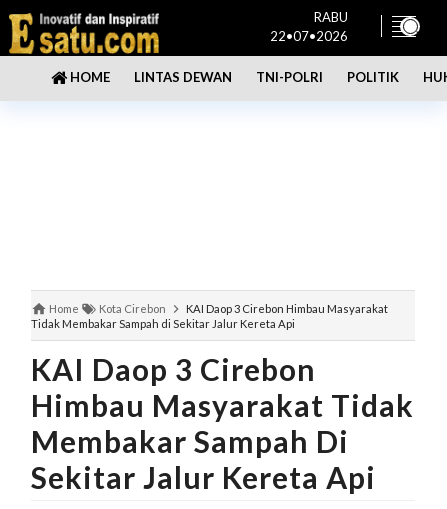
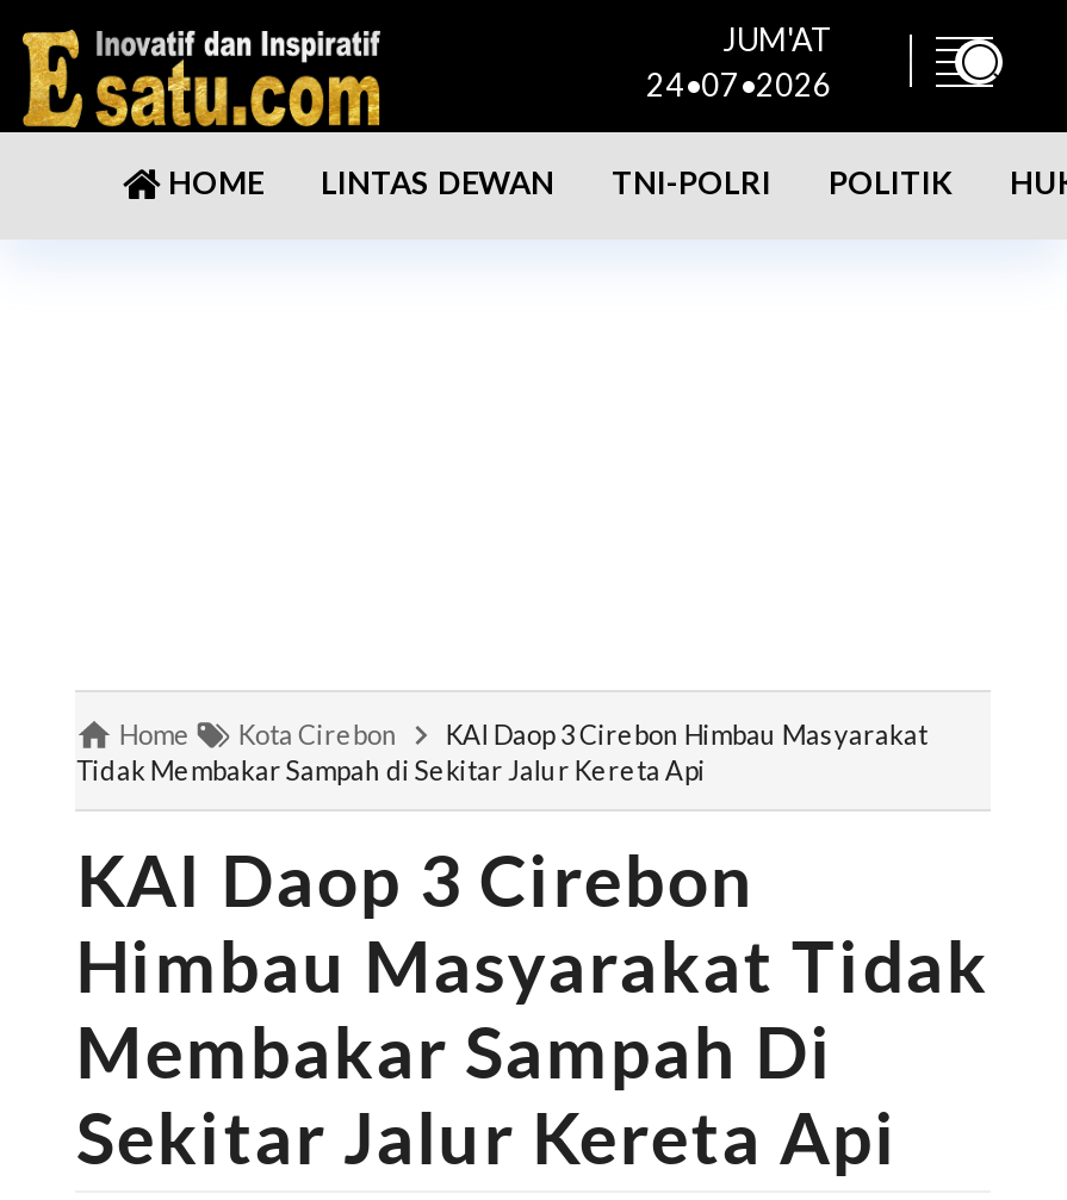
[270,9,348,44] RABU | 22•07•2026 -> [646,20,832,104] JUM'AT | 24•07•2026

